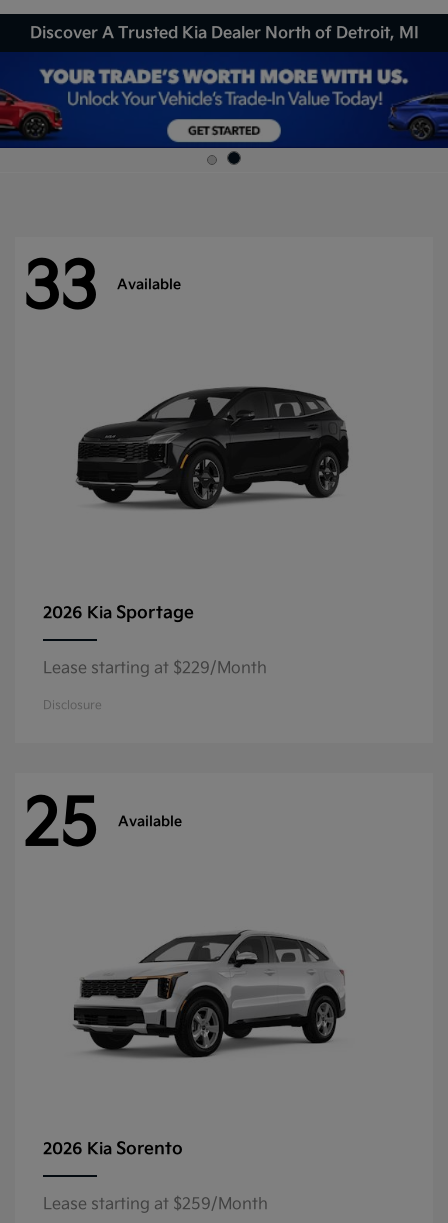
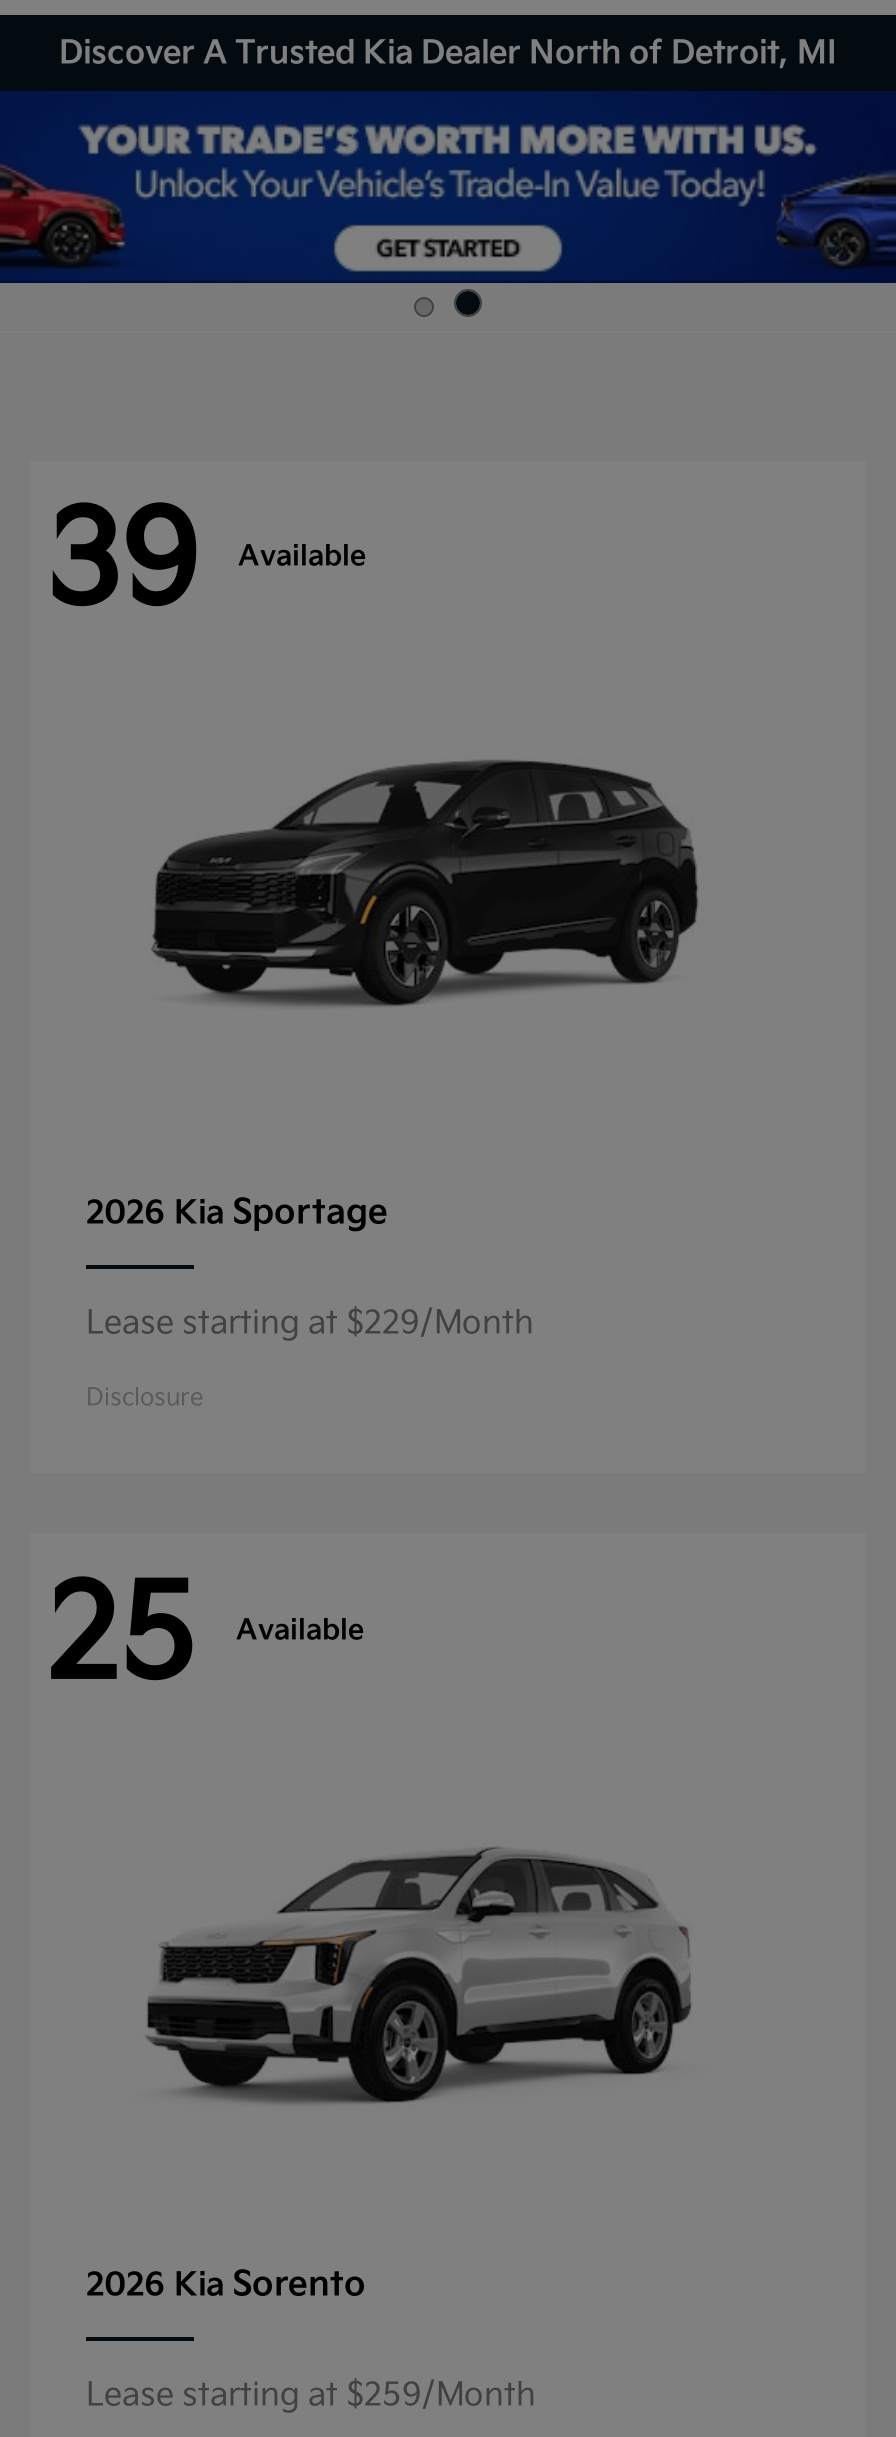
[23,250,181,327] 33 Available -> [46,487,366,641] 39 Available

